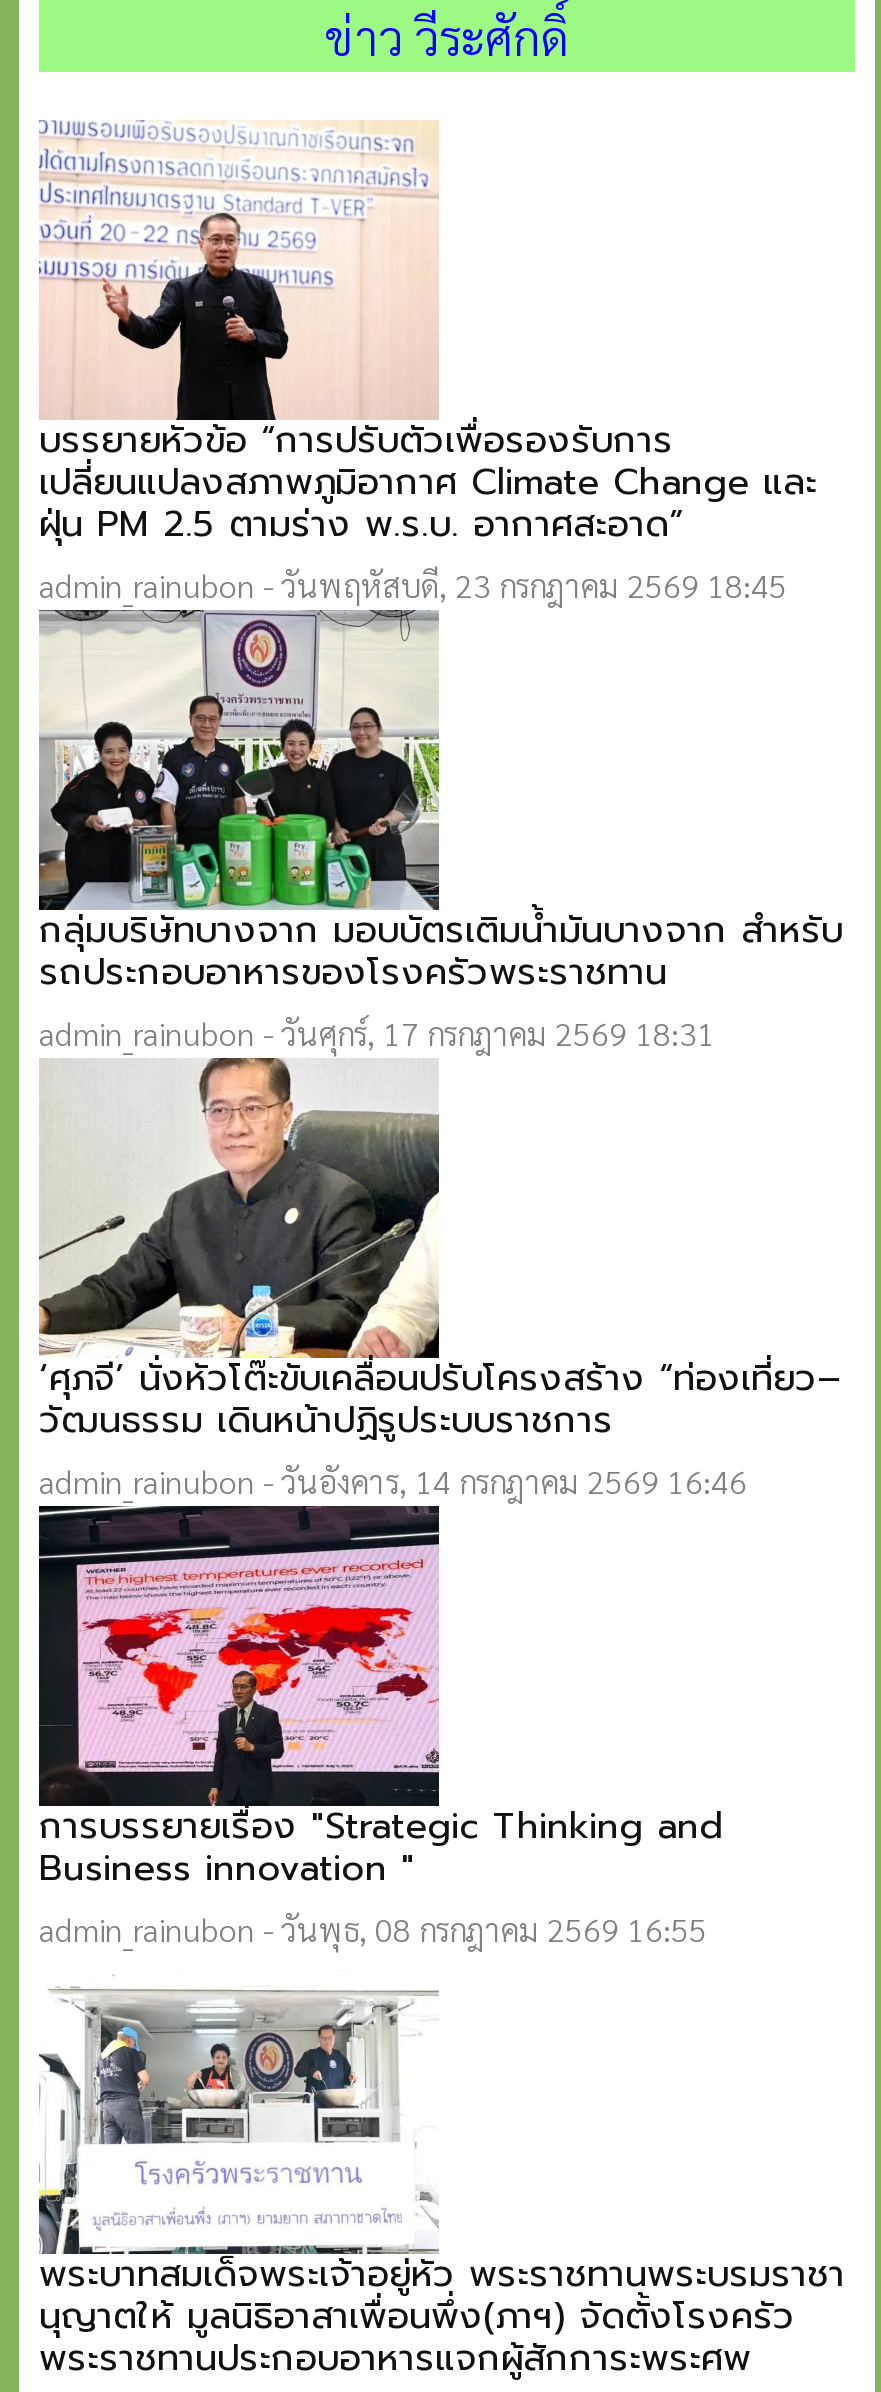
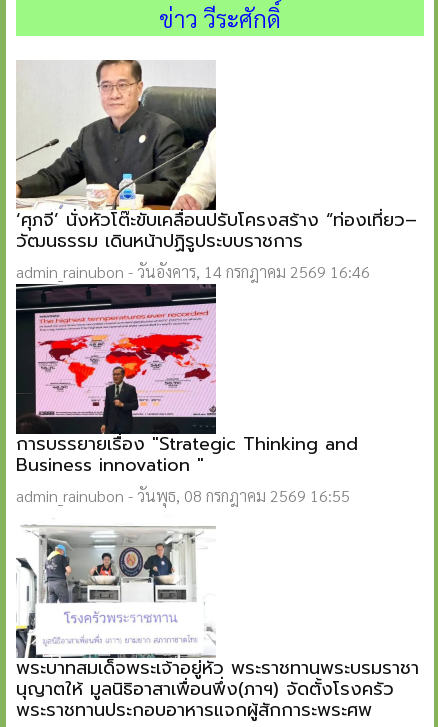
[39,120,817,606] [image] | บรรยายหัวข้อ “การปรับตัวเพื่อรองรับการ | เปลี่ยนแปลงสภาพภูมิอากาศ Climate Change และ | ฝุ่น PM 2.5 ตามร่าง พ.ร.บ. อากาศสะอาด” | admin_rainubon -วันพฤหัสบดี, 23 กรกฎาคม 2569 18:45 -> none
[37,620,843,1054] [image] | กลุ่มบริษัทบางจาก มอบบัตรเติมน้ำมันบางจาก สำหรับ | รถประกอบอาหารของโรงครัวพระราชทาน | admin_rainubon -วันศุกร์, 17 กรกฎาคม 2569 18:31 -> none

